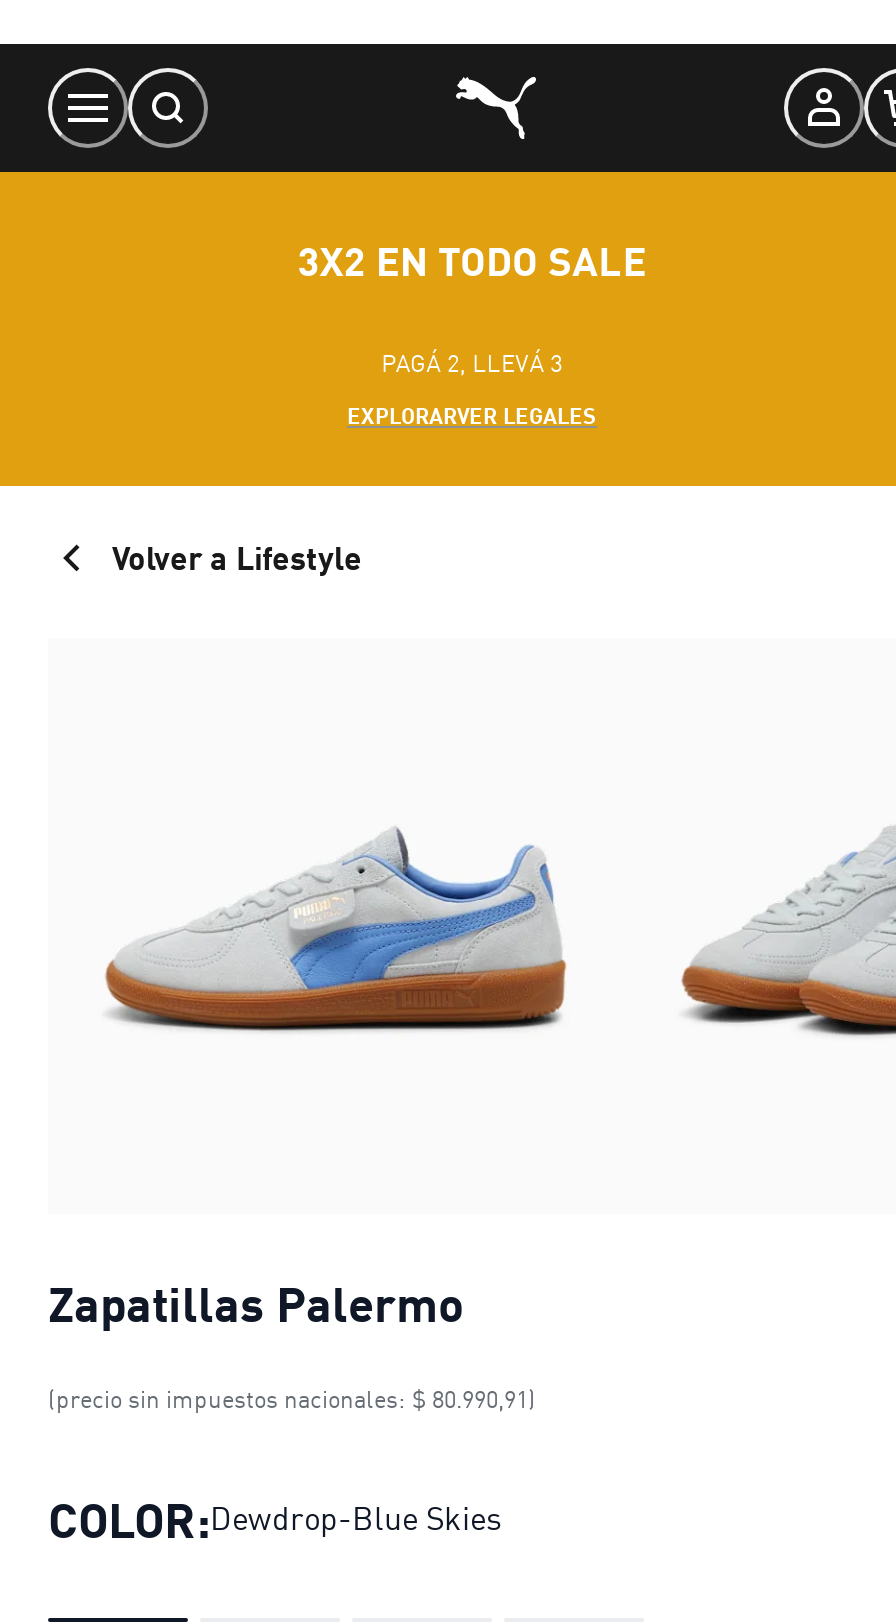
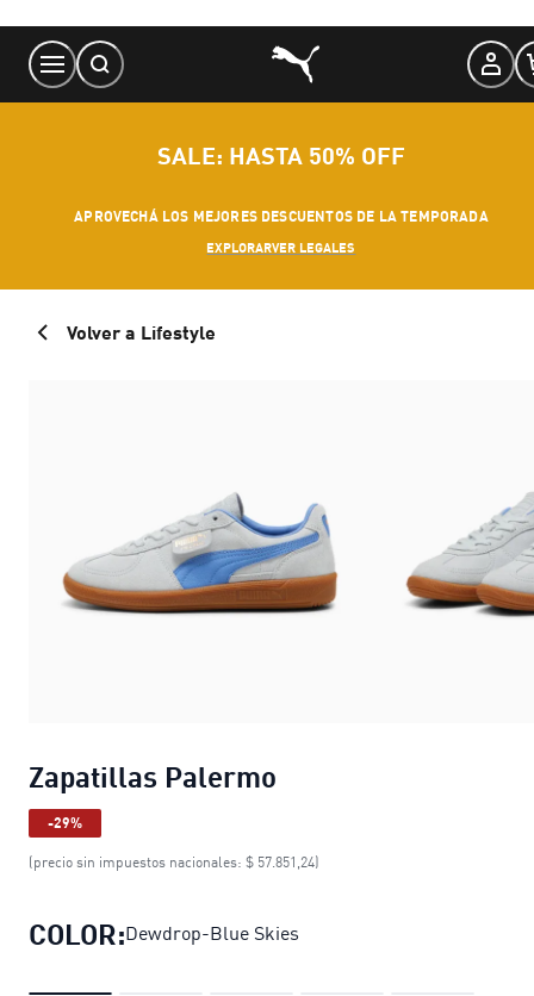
[298,236,646,284] 3X2 EN TODO SALE -> [157,141,406,169] SALE: HASTA 50% OFF
[381,348,563,378] PAGÁ 2, LLEVÁ 3 -> [74,207,488,225] APROVECHÁ LOS MEJORES DESCUENTOS DE LA TEMPORADA
[48,1384,536,1414] (precio sin impuestos nacionales: $ 80.990,91) -> [29,814,319,871] -29% | (precio sin impuestos nacionales: $ 57.851,24)

